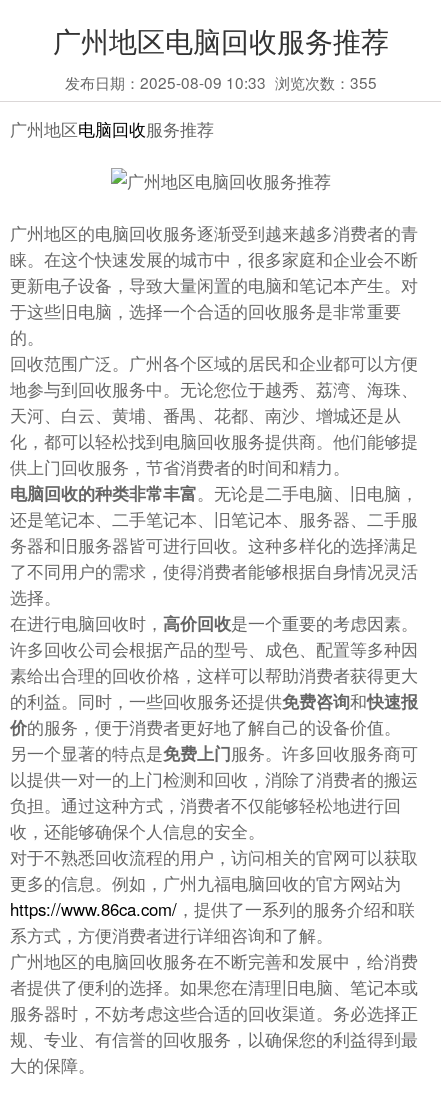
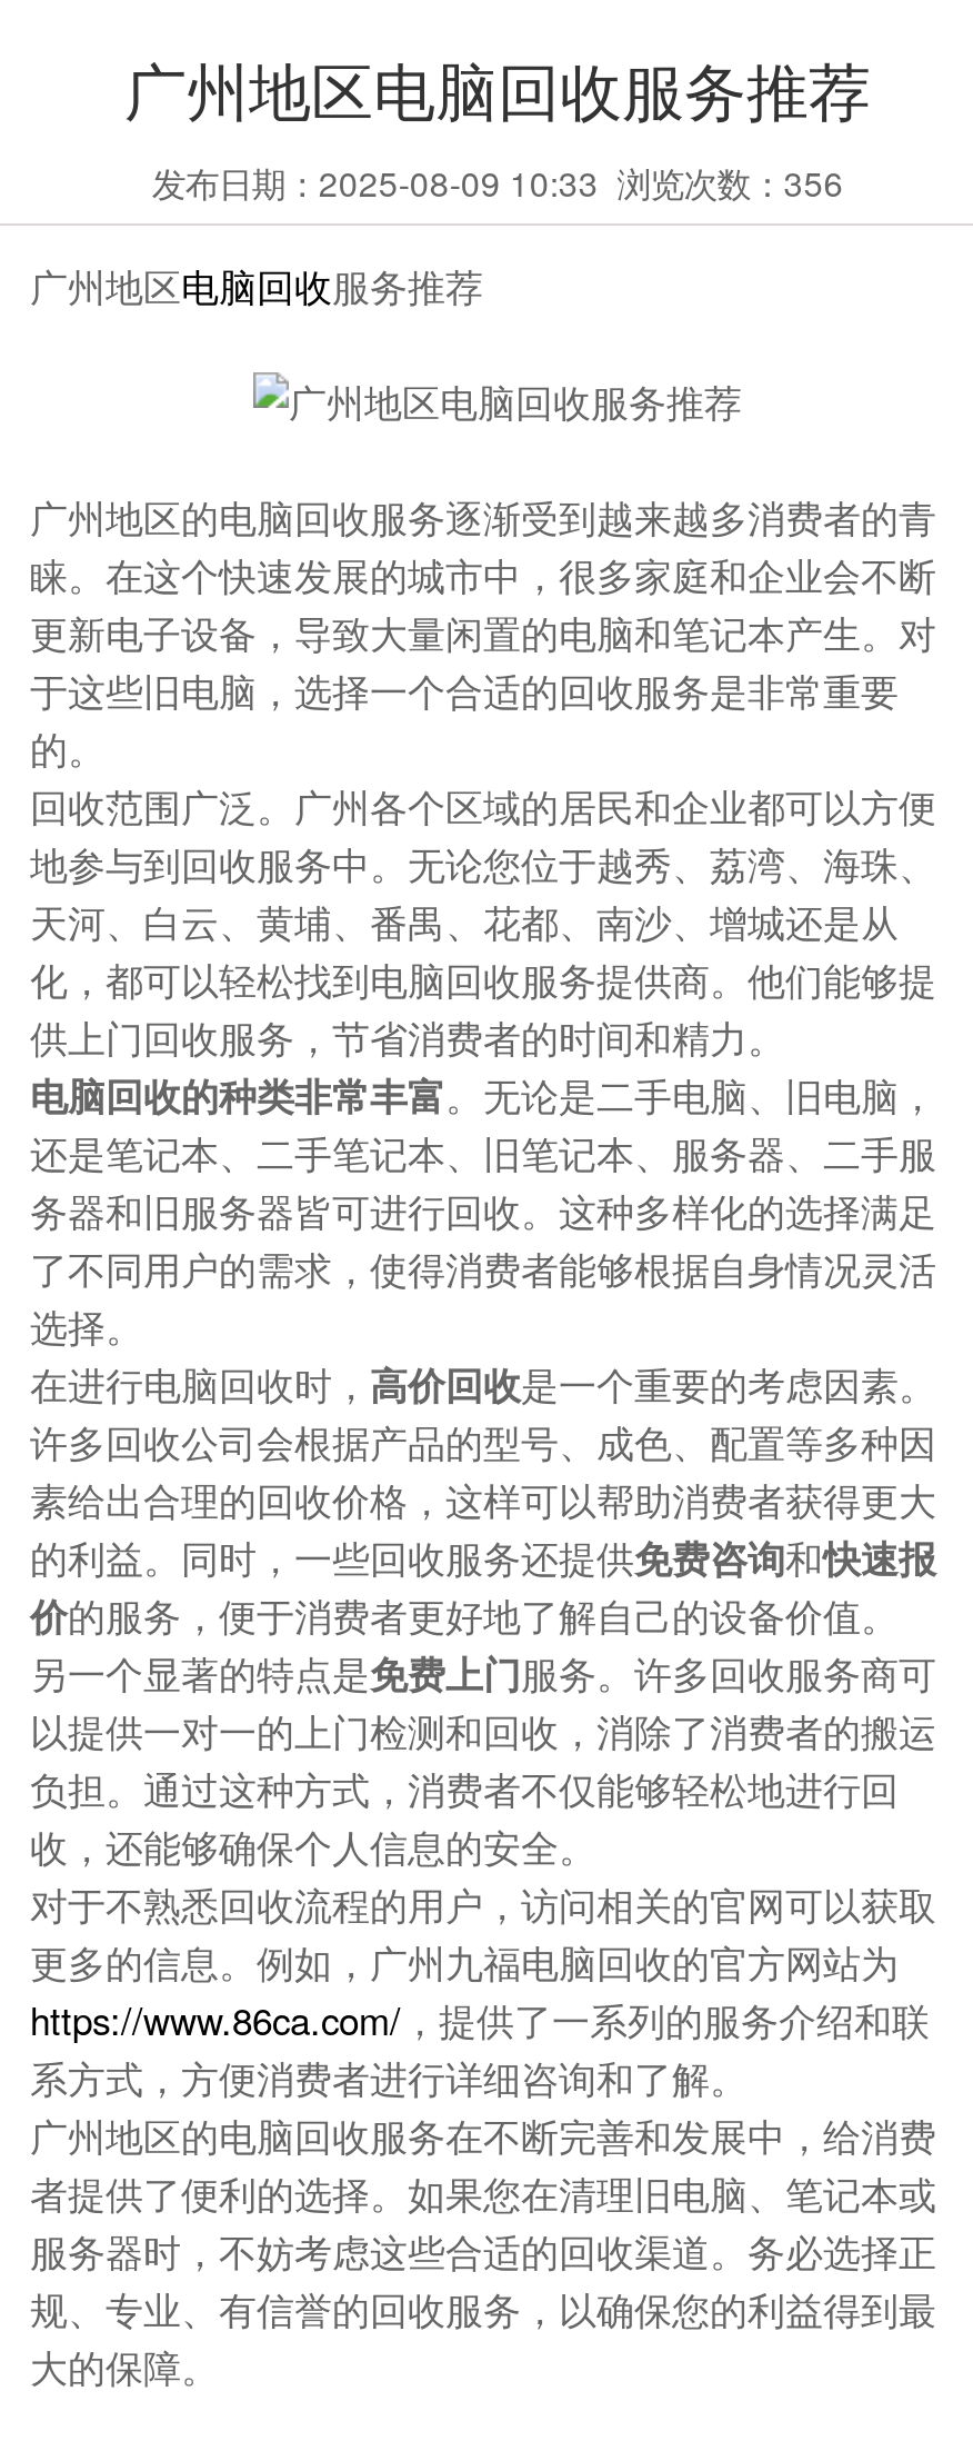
[65,71,377,93] 发布日期：2025-08-09 10:33 浏览次数：355 -> [152,157,843,206] 发布日期：2025-08-09 10:33 浏览次数：356

